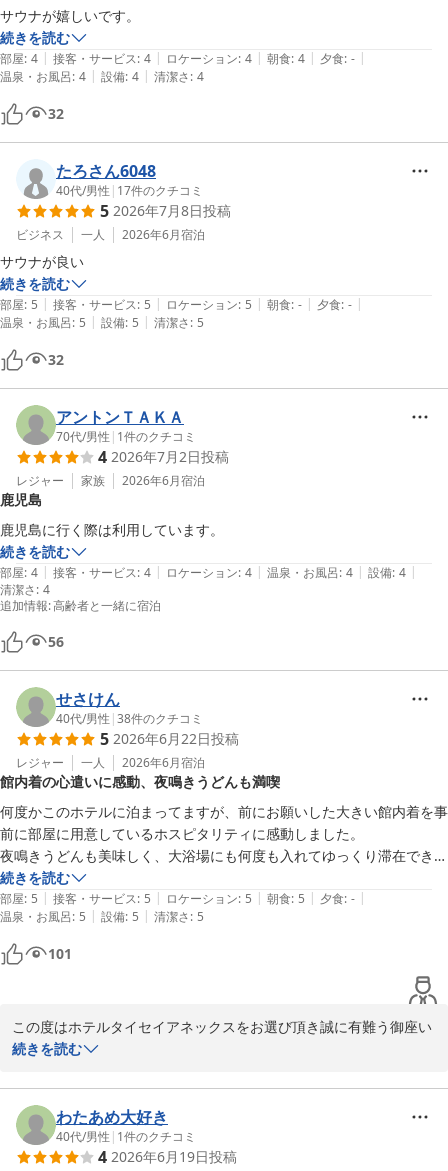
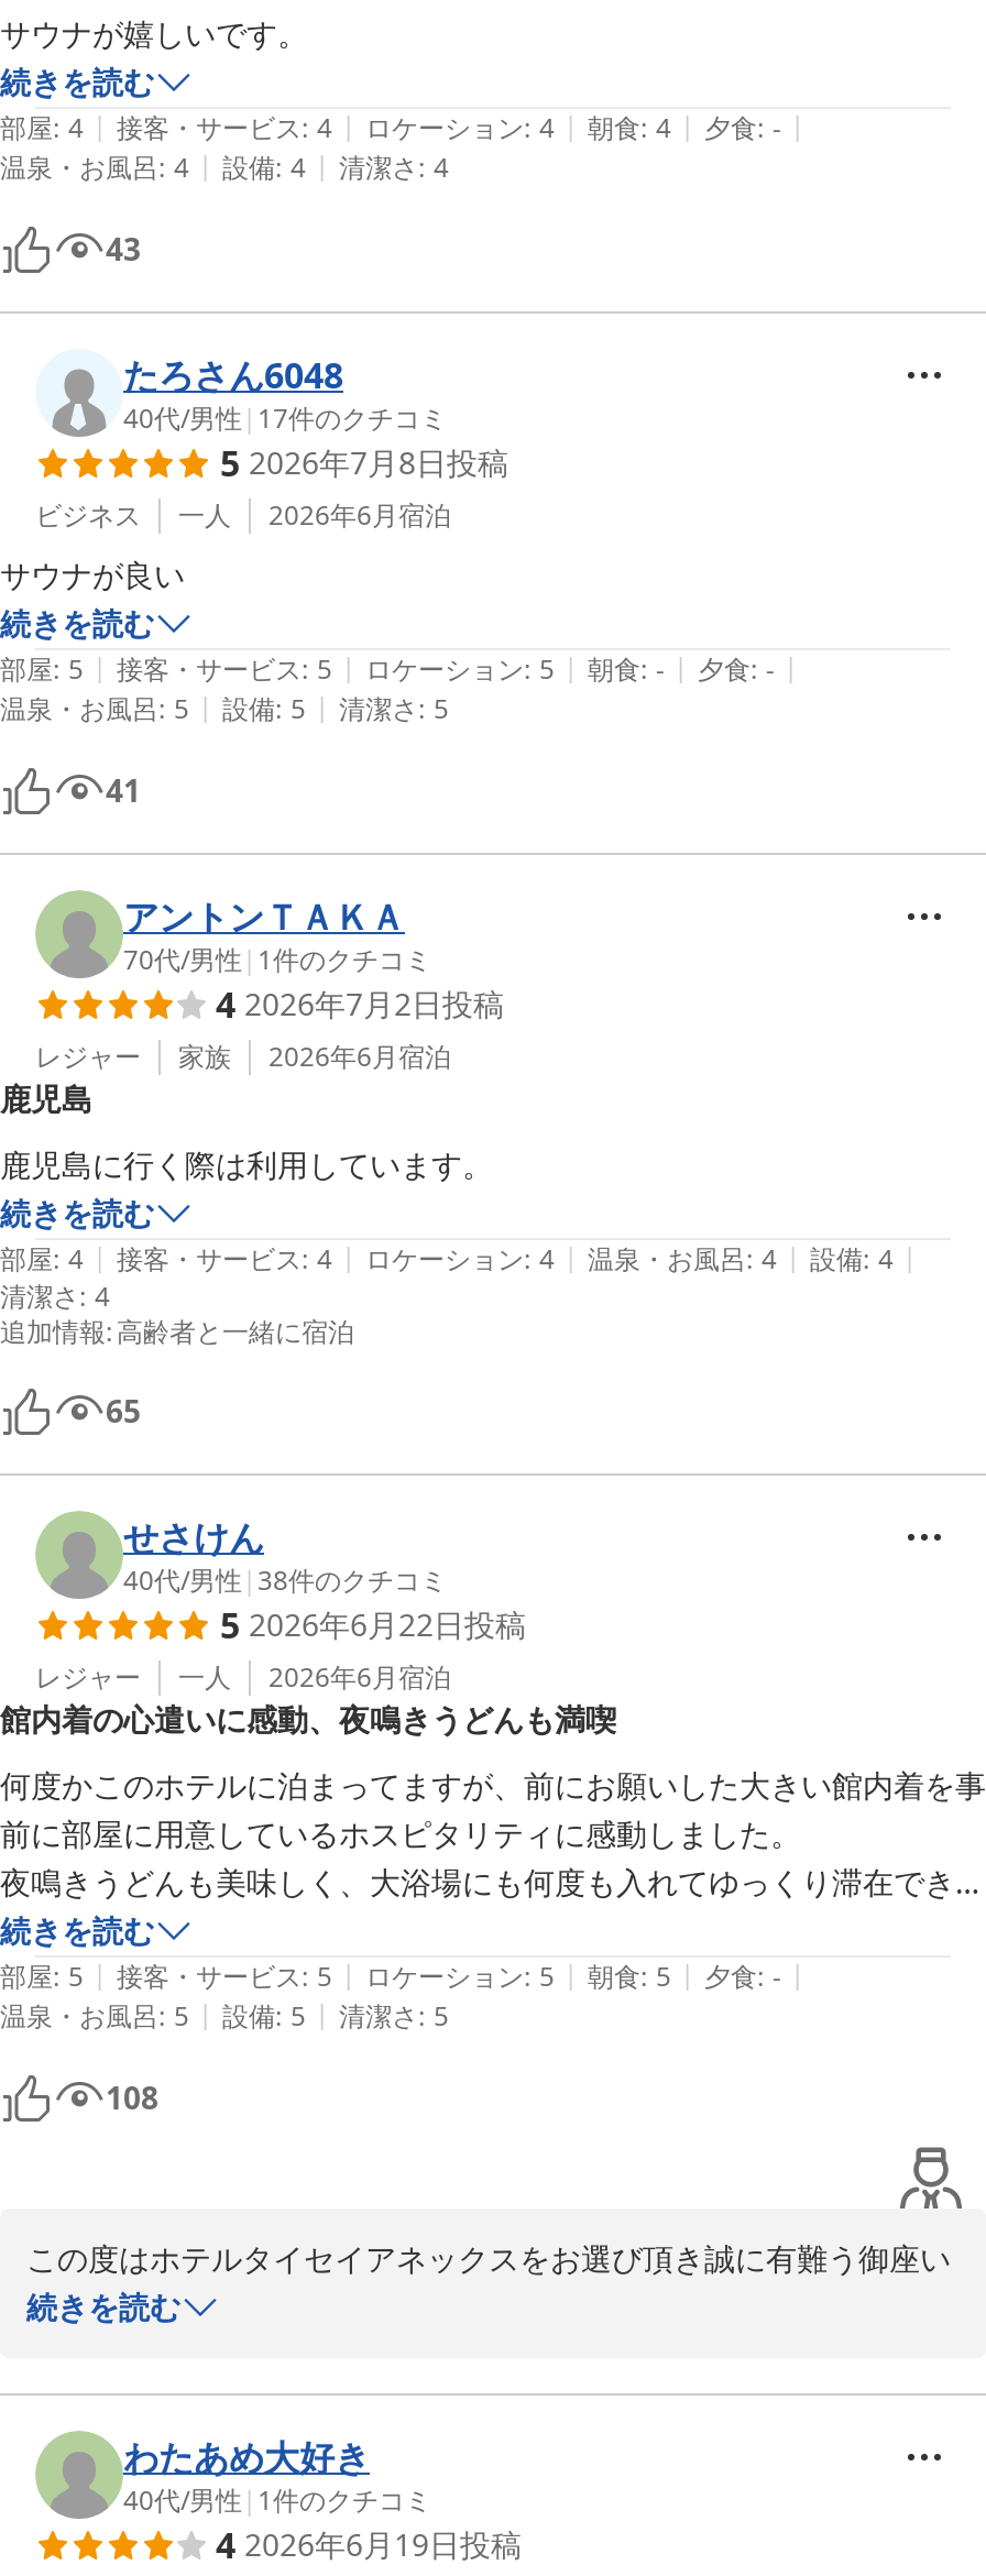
[48,104,64,123] 32 -> [106,228,141,270] 43
[48,350,64,369] 32 -> [106,769,141,811] 41
[48,632,64,651] 56 -> [106,1390,141,1432] 65
[48,944,72,963] 101 -> [106,2076,158,2118] 108

